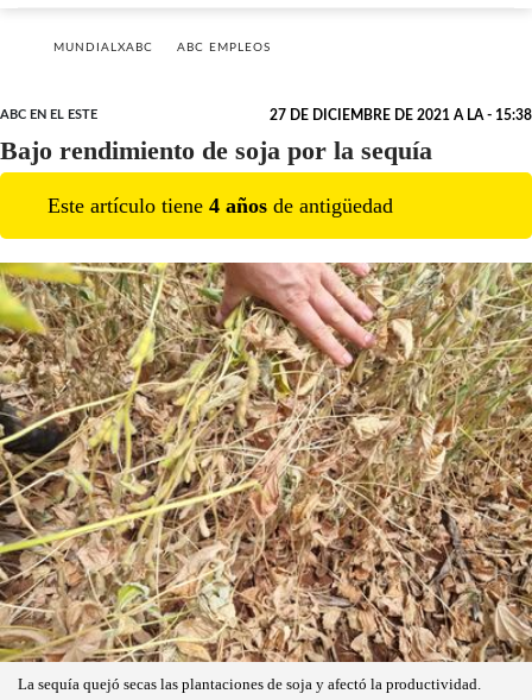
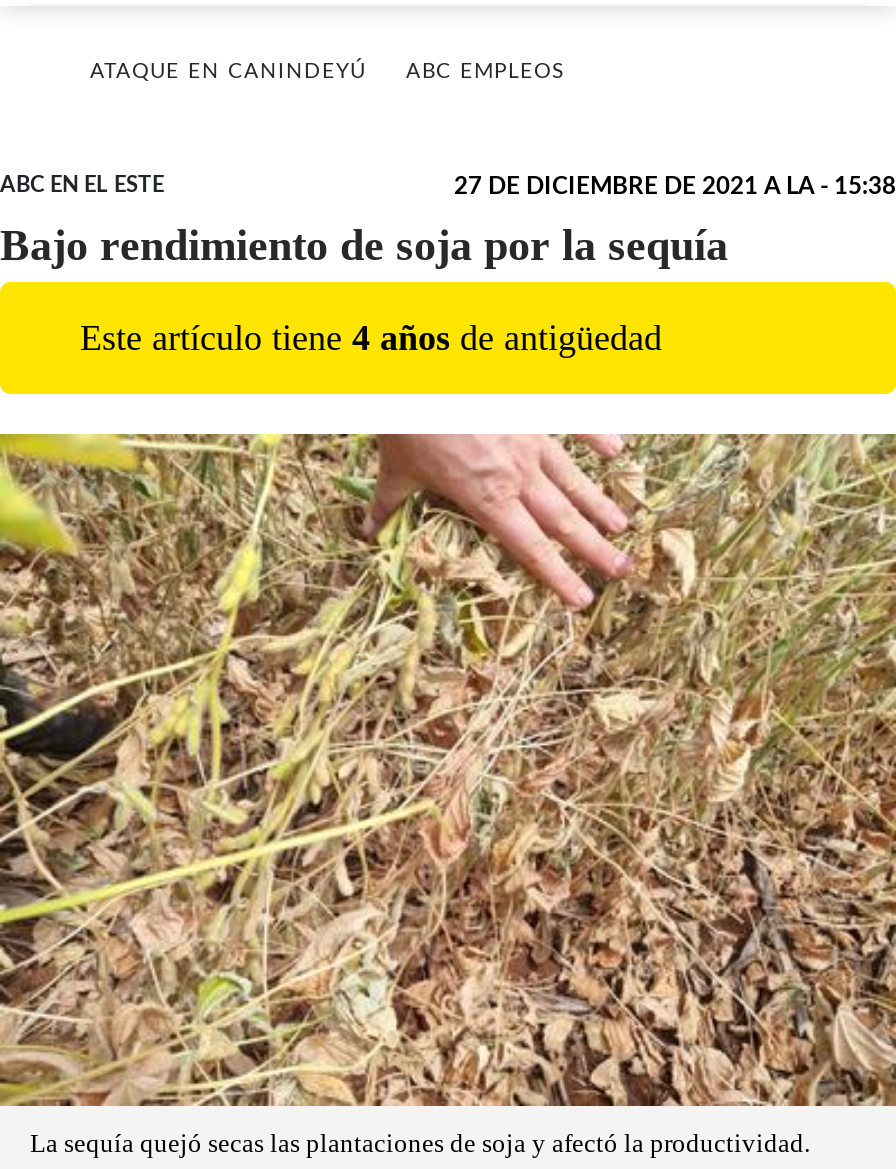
[53,42,153,53] MUNDIALXABC -> [90,62,366,82] ATAQUE EN CANINDEYÚ

